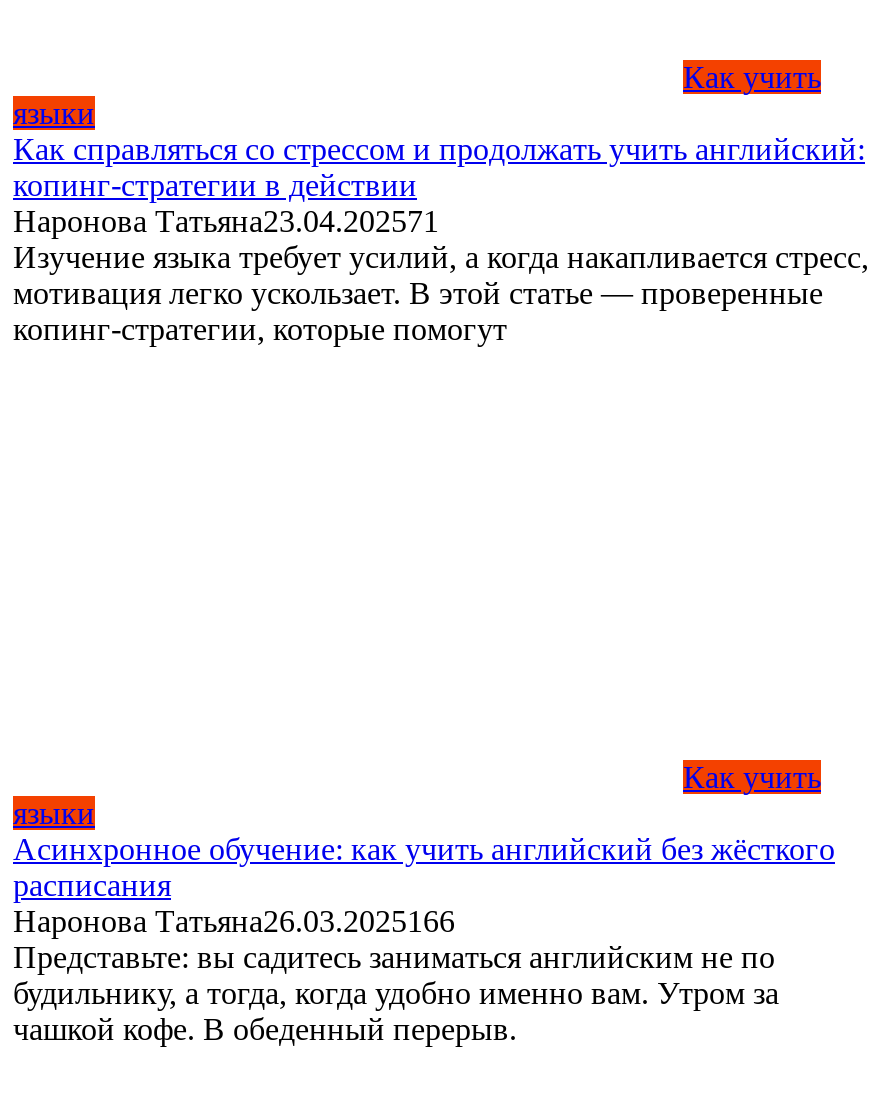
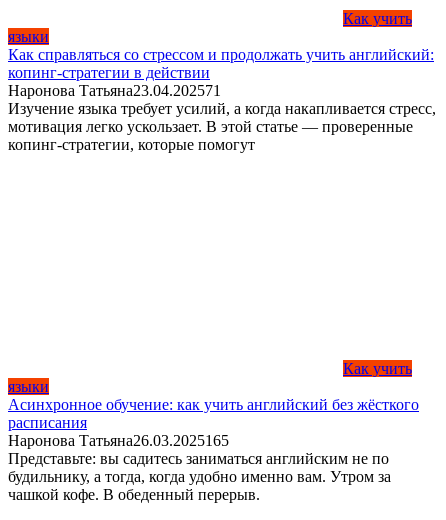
[13,904,455,938] Наронова Татьяна26.03.2025166 -> [8,432,229,449] Наронова Татьяна26.03.2025165

